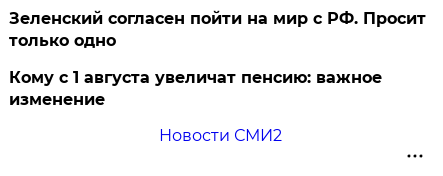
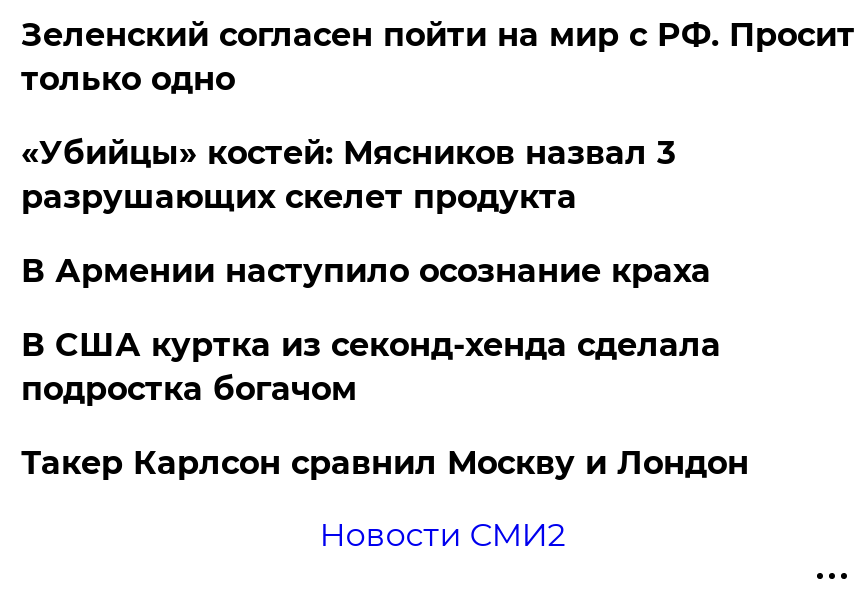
[9,68,382,109] Кому с 1 августа увеличат пенсию: важное | изменение -> [21,134,749,482] «Убийцы» костей: Мясников назвал 3 | разрушающих скелет продукта | В Армении наступило осознание краха | В США куртка из секонд-хенда сделала | подростка богачом | Такер Карлсон сравнил Москву и Лондон

